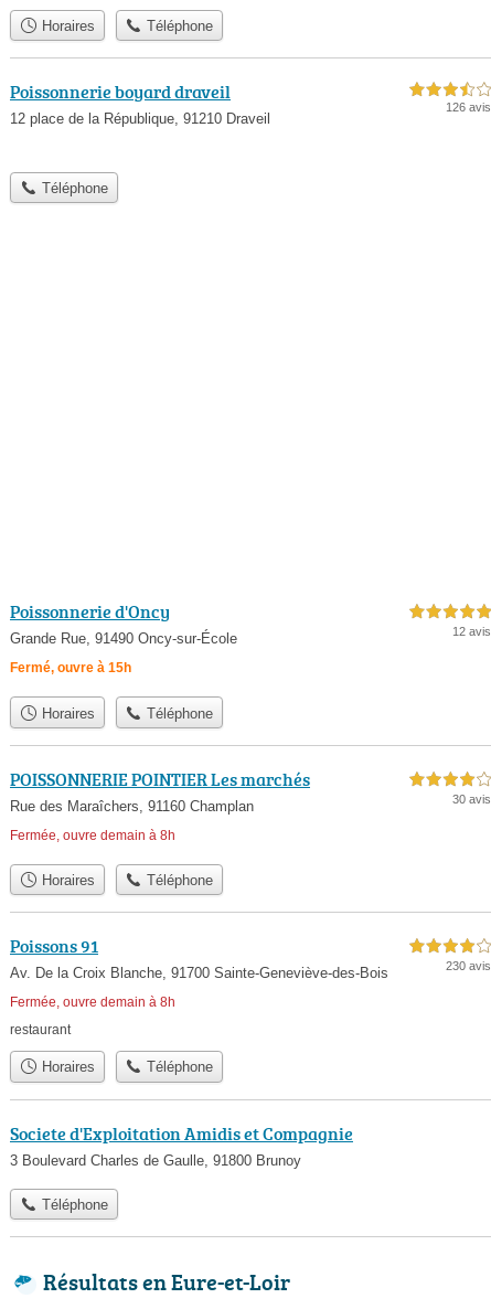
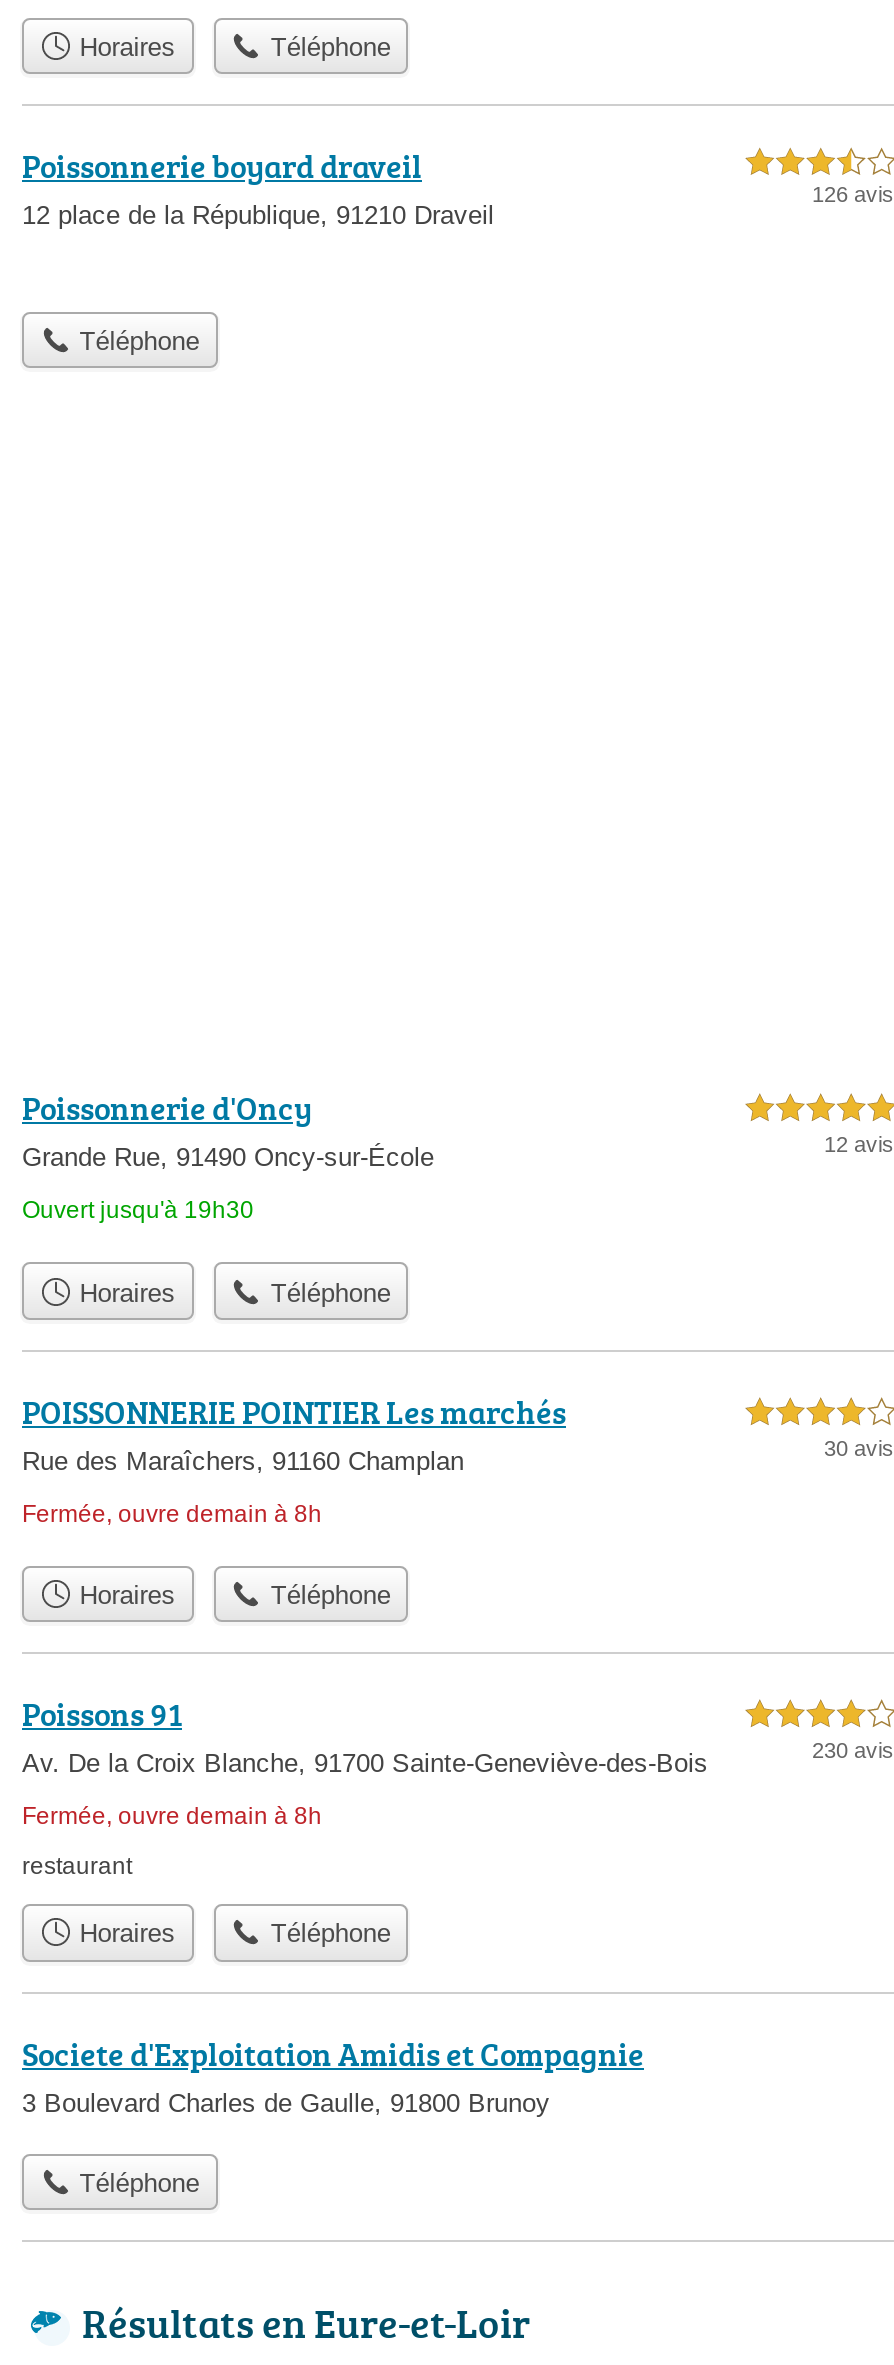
[10,660,131,676] Fermé, ouvre à 15h -> [22,1197,254,1225] Ouvert jusqu'à 19h30

